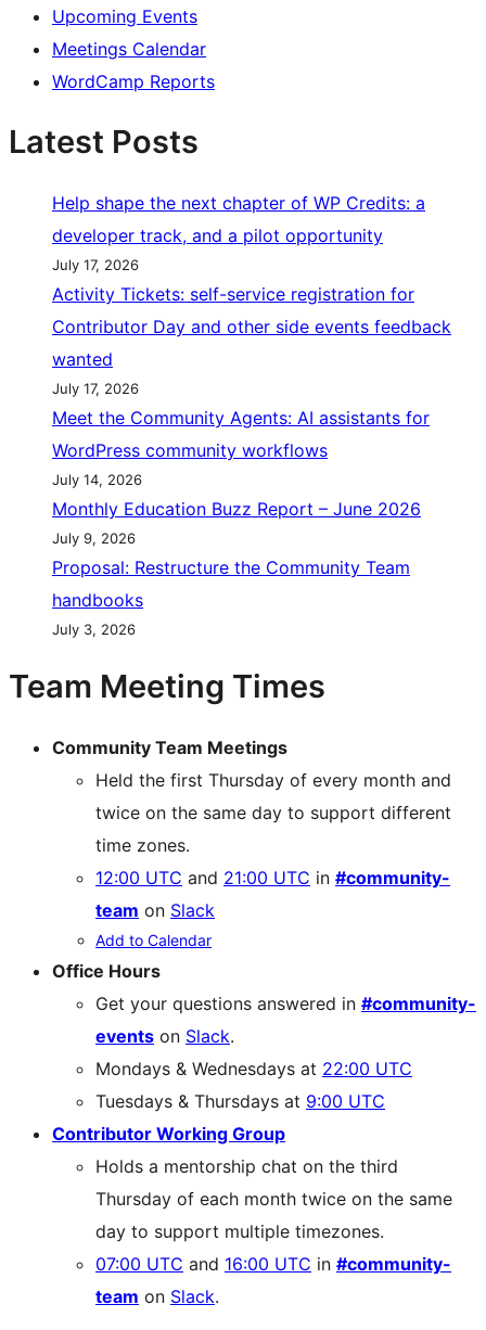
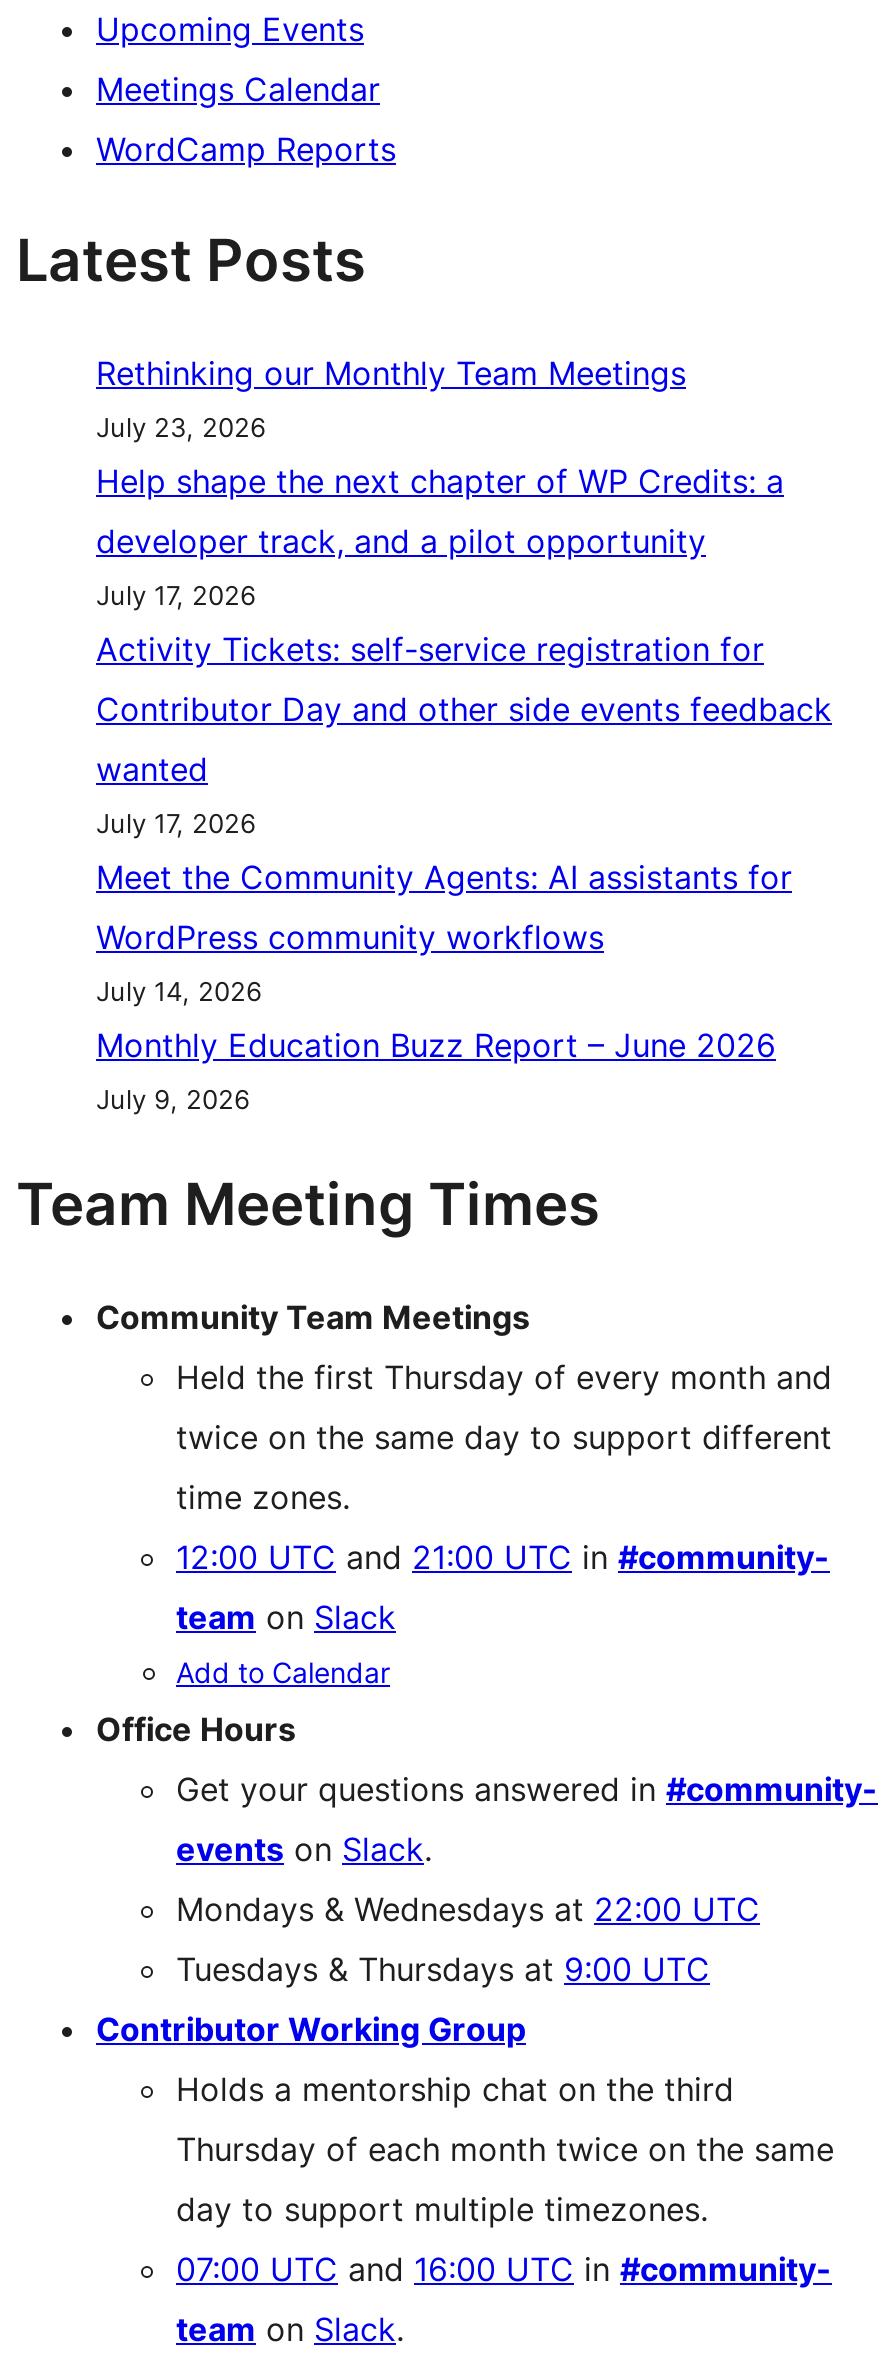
none -> [96,353,686,443] Rethinking our Monthly Team Meetings | July 23, 2026
moved [52,192,451,547] -> [96,461,832,1115]: Help shape the next chapter of WP Credits: a | developer track, and a pilot opportunity | July 17, 2026 | ... | Monthly Education Buzz Report – June 2026 | July 9, 2026
[52,556,410,638] Proposal: Restructure the Community Team | handbooks | July 3, 2026 -> none

